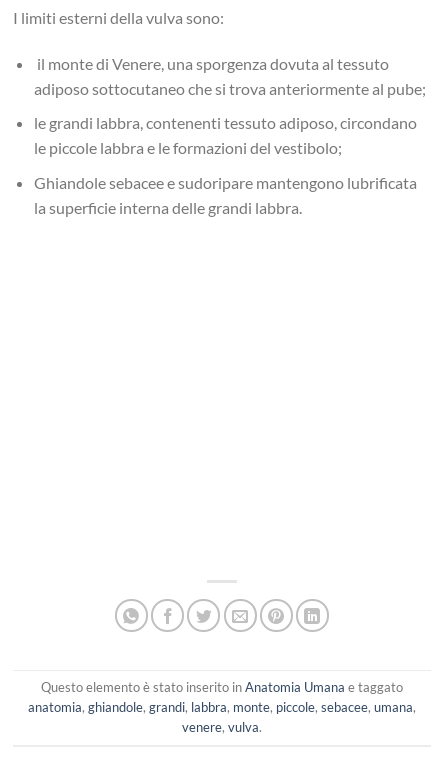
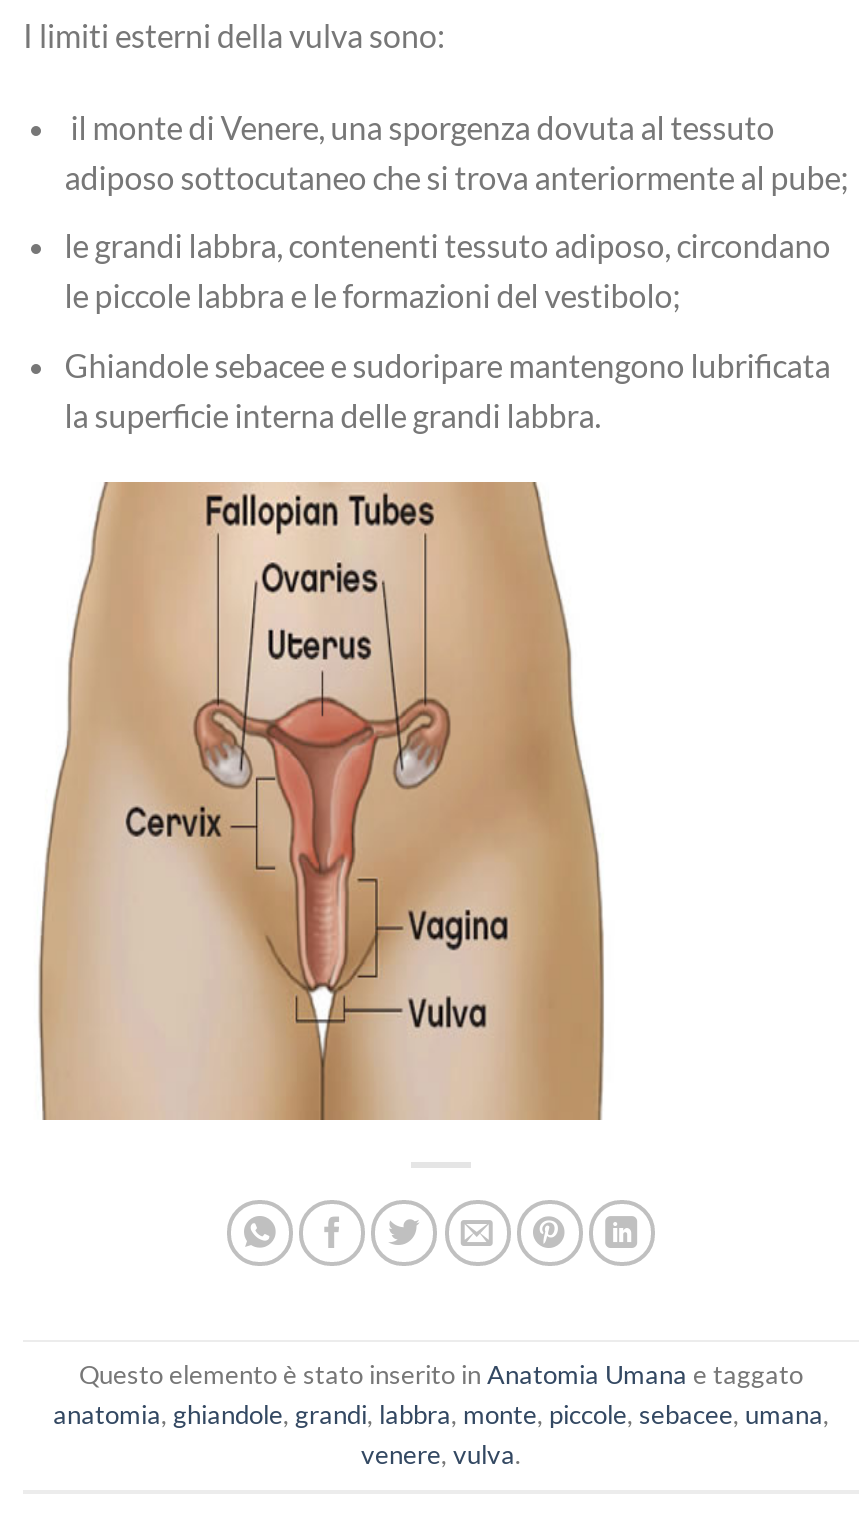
none -> [37,480,607,1122] [image]

